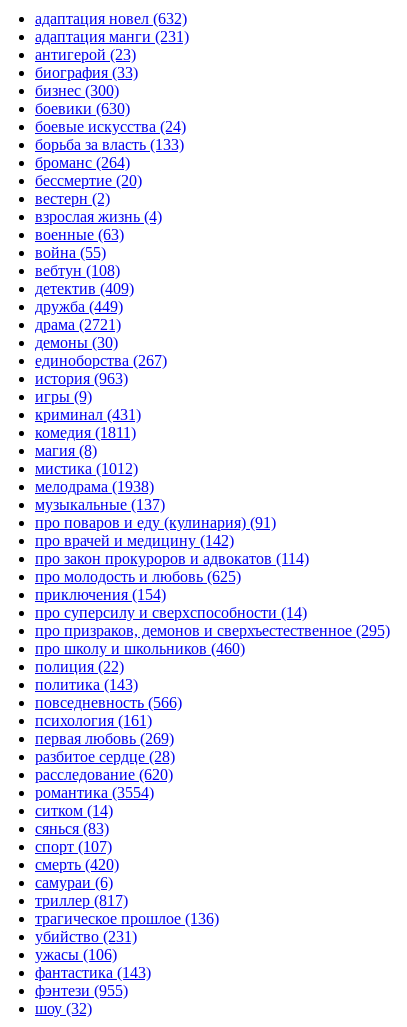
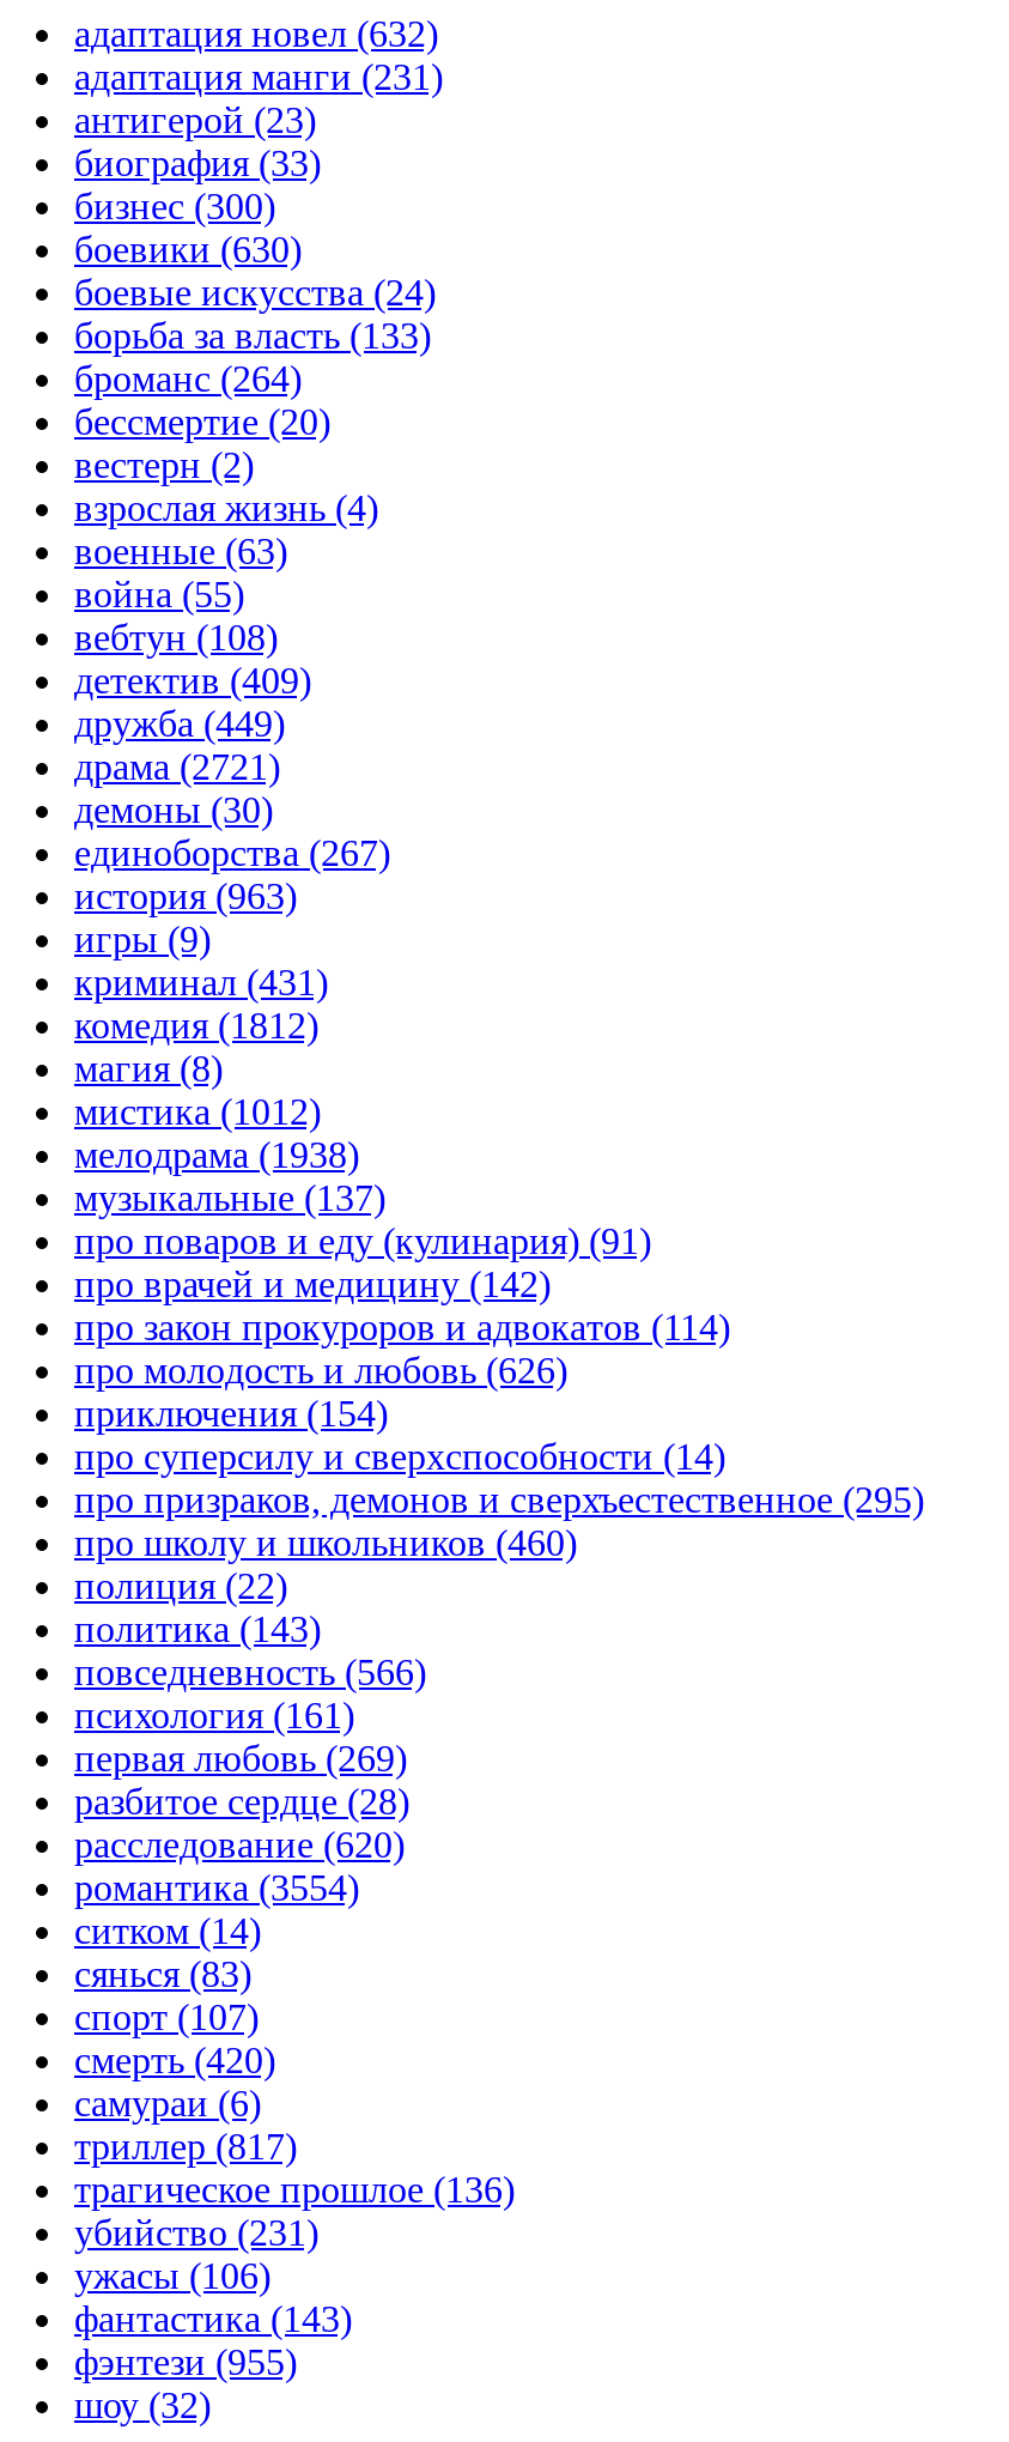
[35,424,136,441] комедия (1811) -> [74,1004,318,1045] комедия (1812)
[35,568,241,585] про молодость и любовь (625) -> [74,1349,567,1390] про молодость и любовь (626)

